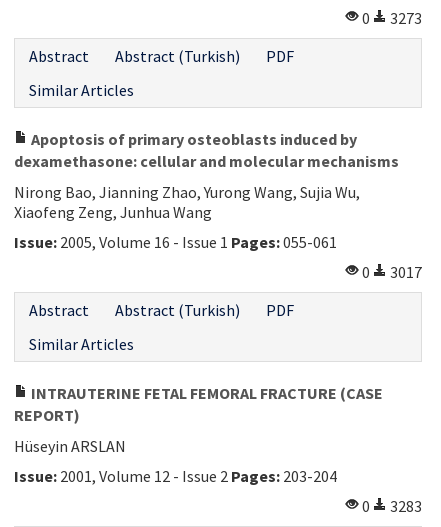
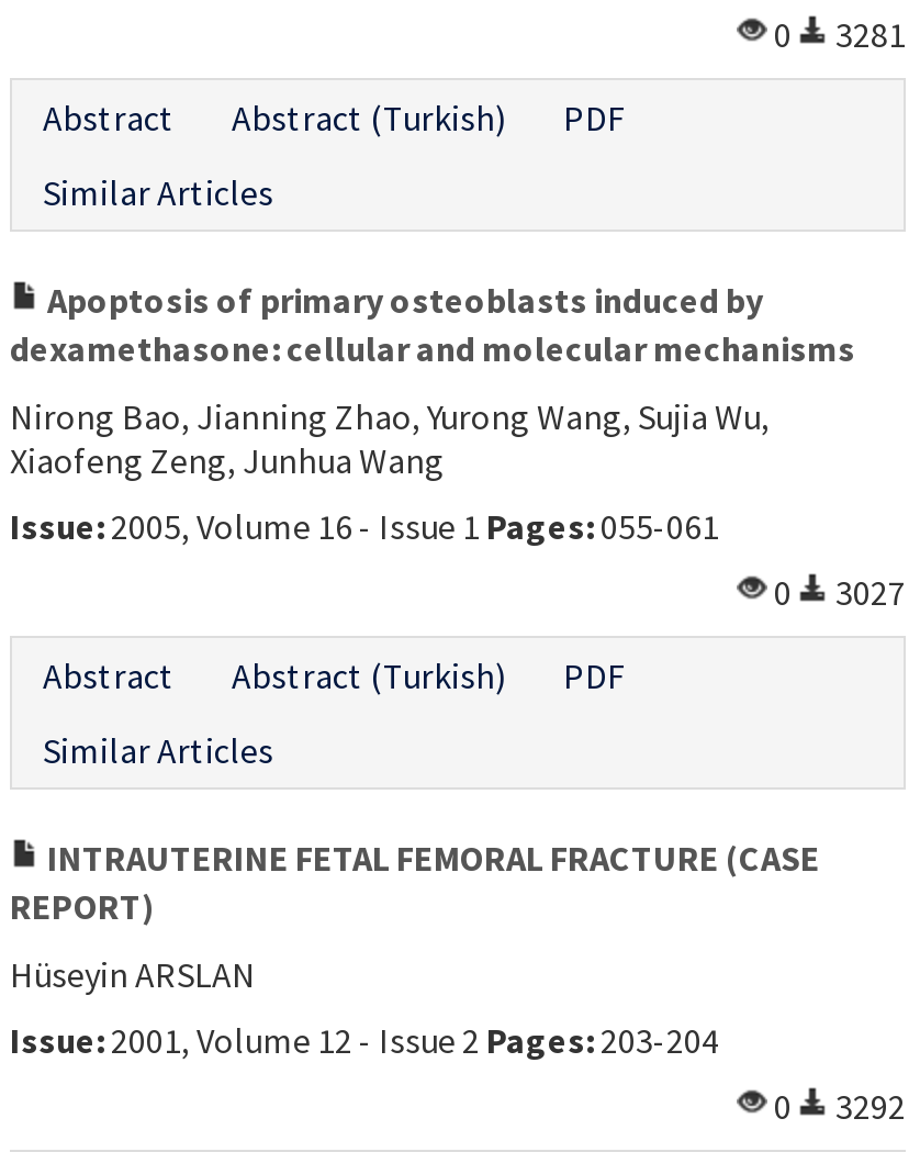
[359,8,422,28] 0 3273 -> [767,11,906,55] 0 3281
[359,262,422,282] 0 3017 -> [767,569,906,613] 0 3027
[359,496,422,516] 0 3283 -> [767,1083,906,1127] 0 3292

